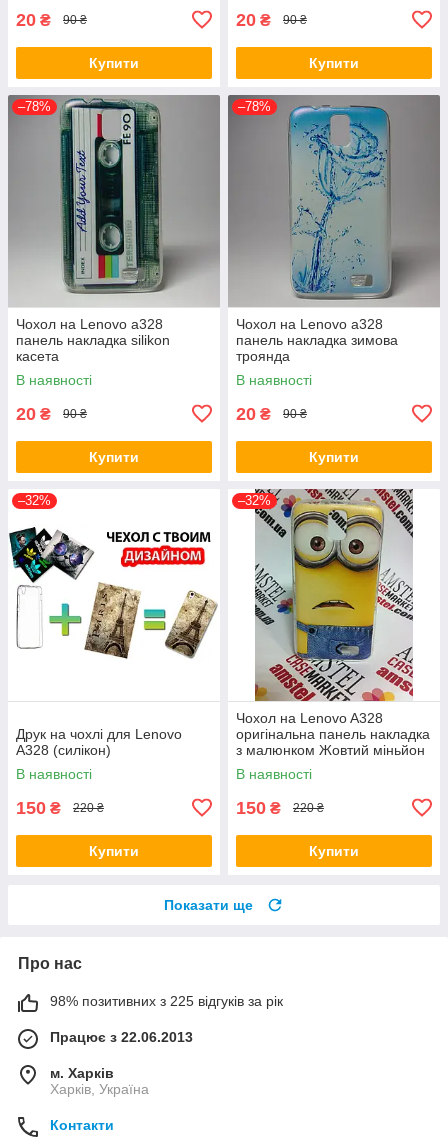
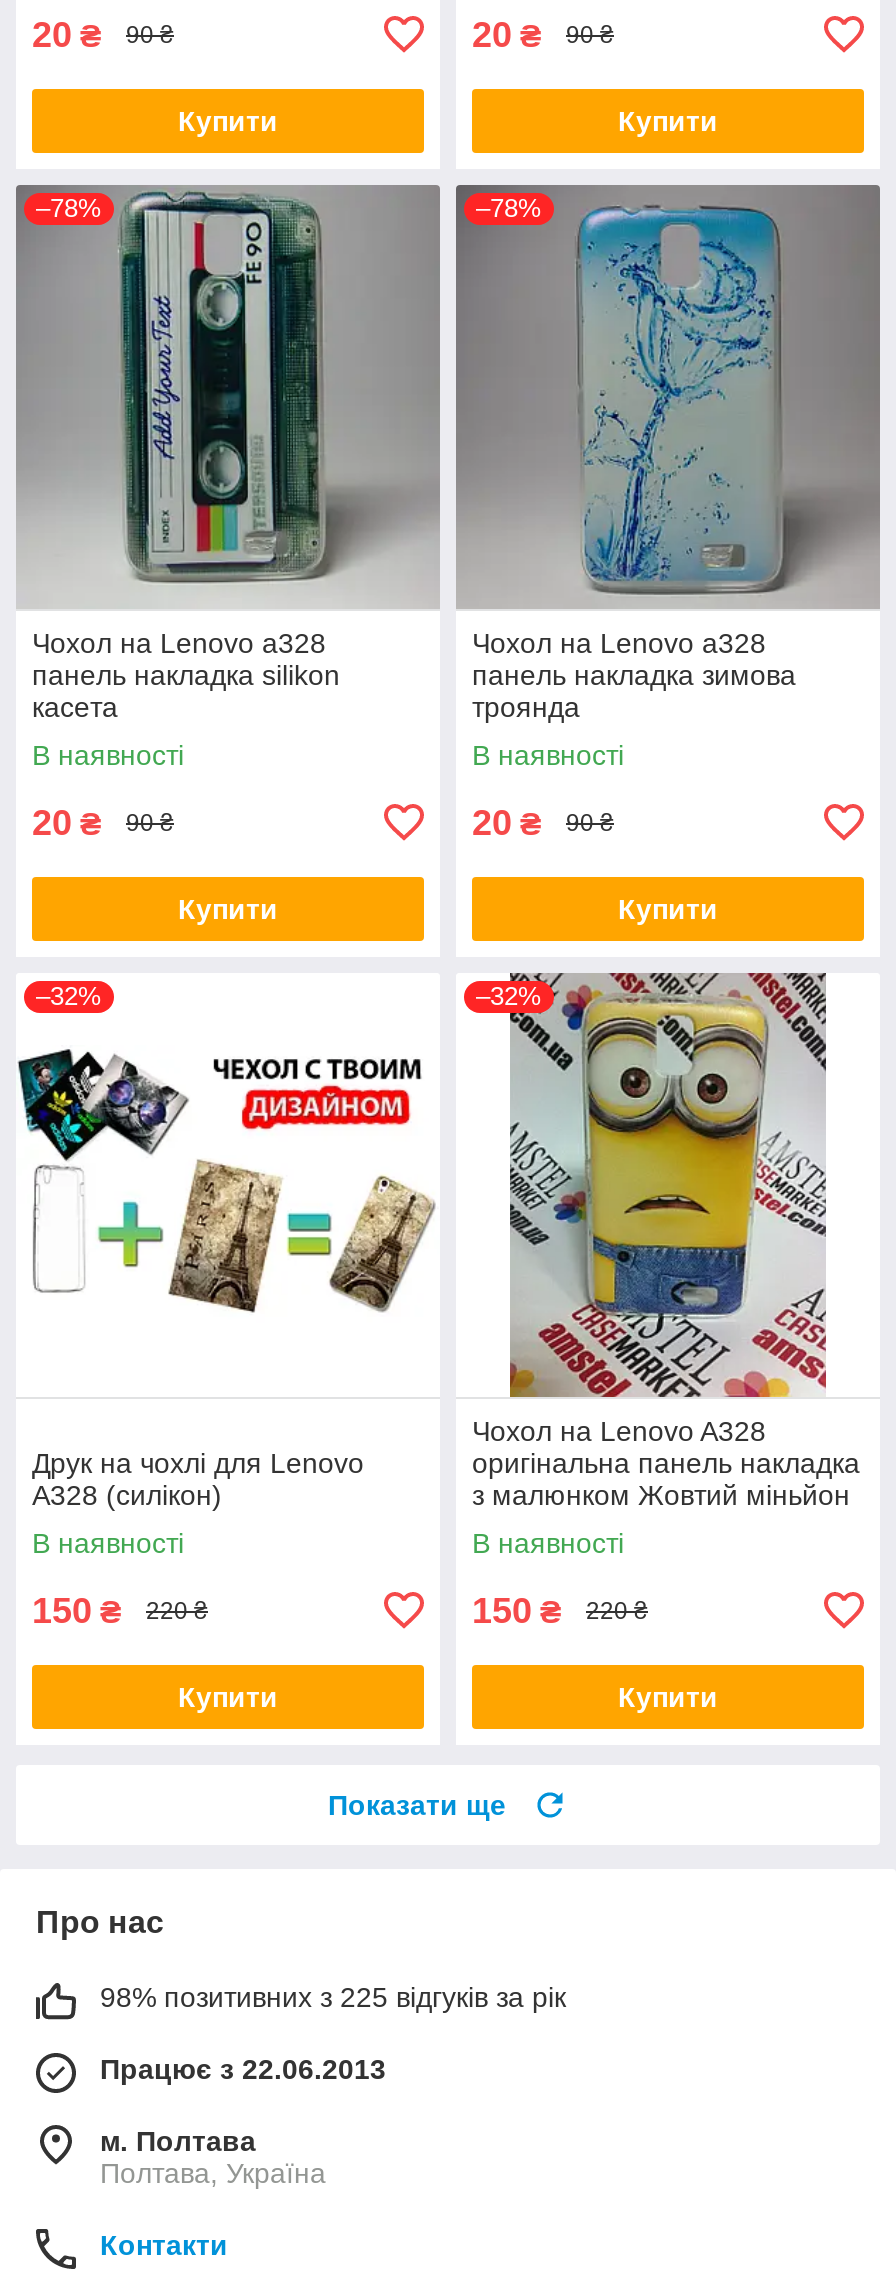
[50,1065,114,1081] м. Харків -> [100,2125,256,2157] м. Полтава
[50,1081,149,1097] Харків, Україна -> [100,2157,326,2189] Полтава, Україна

